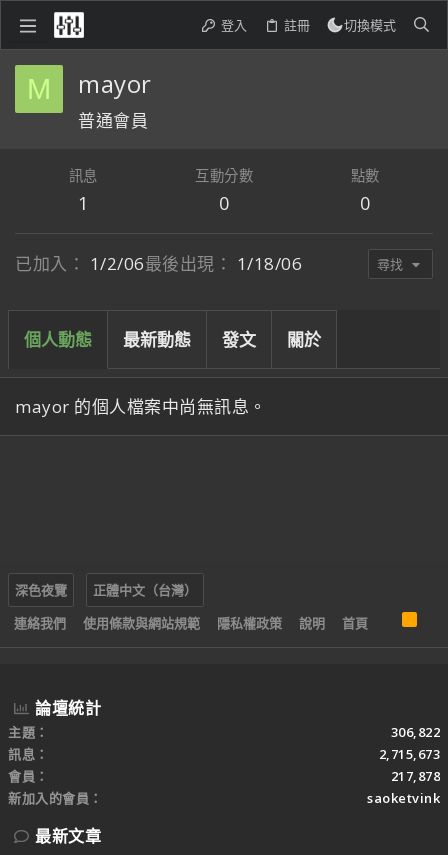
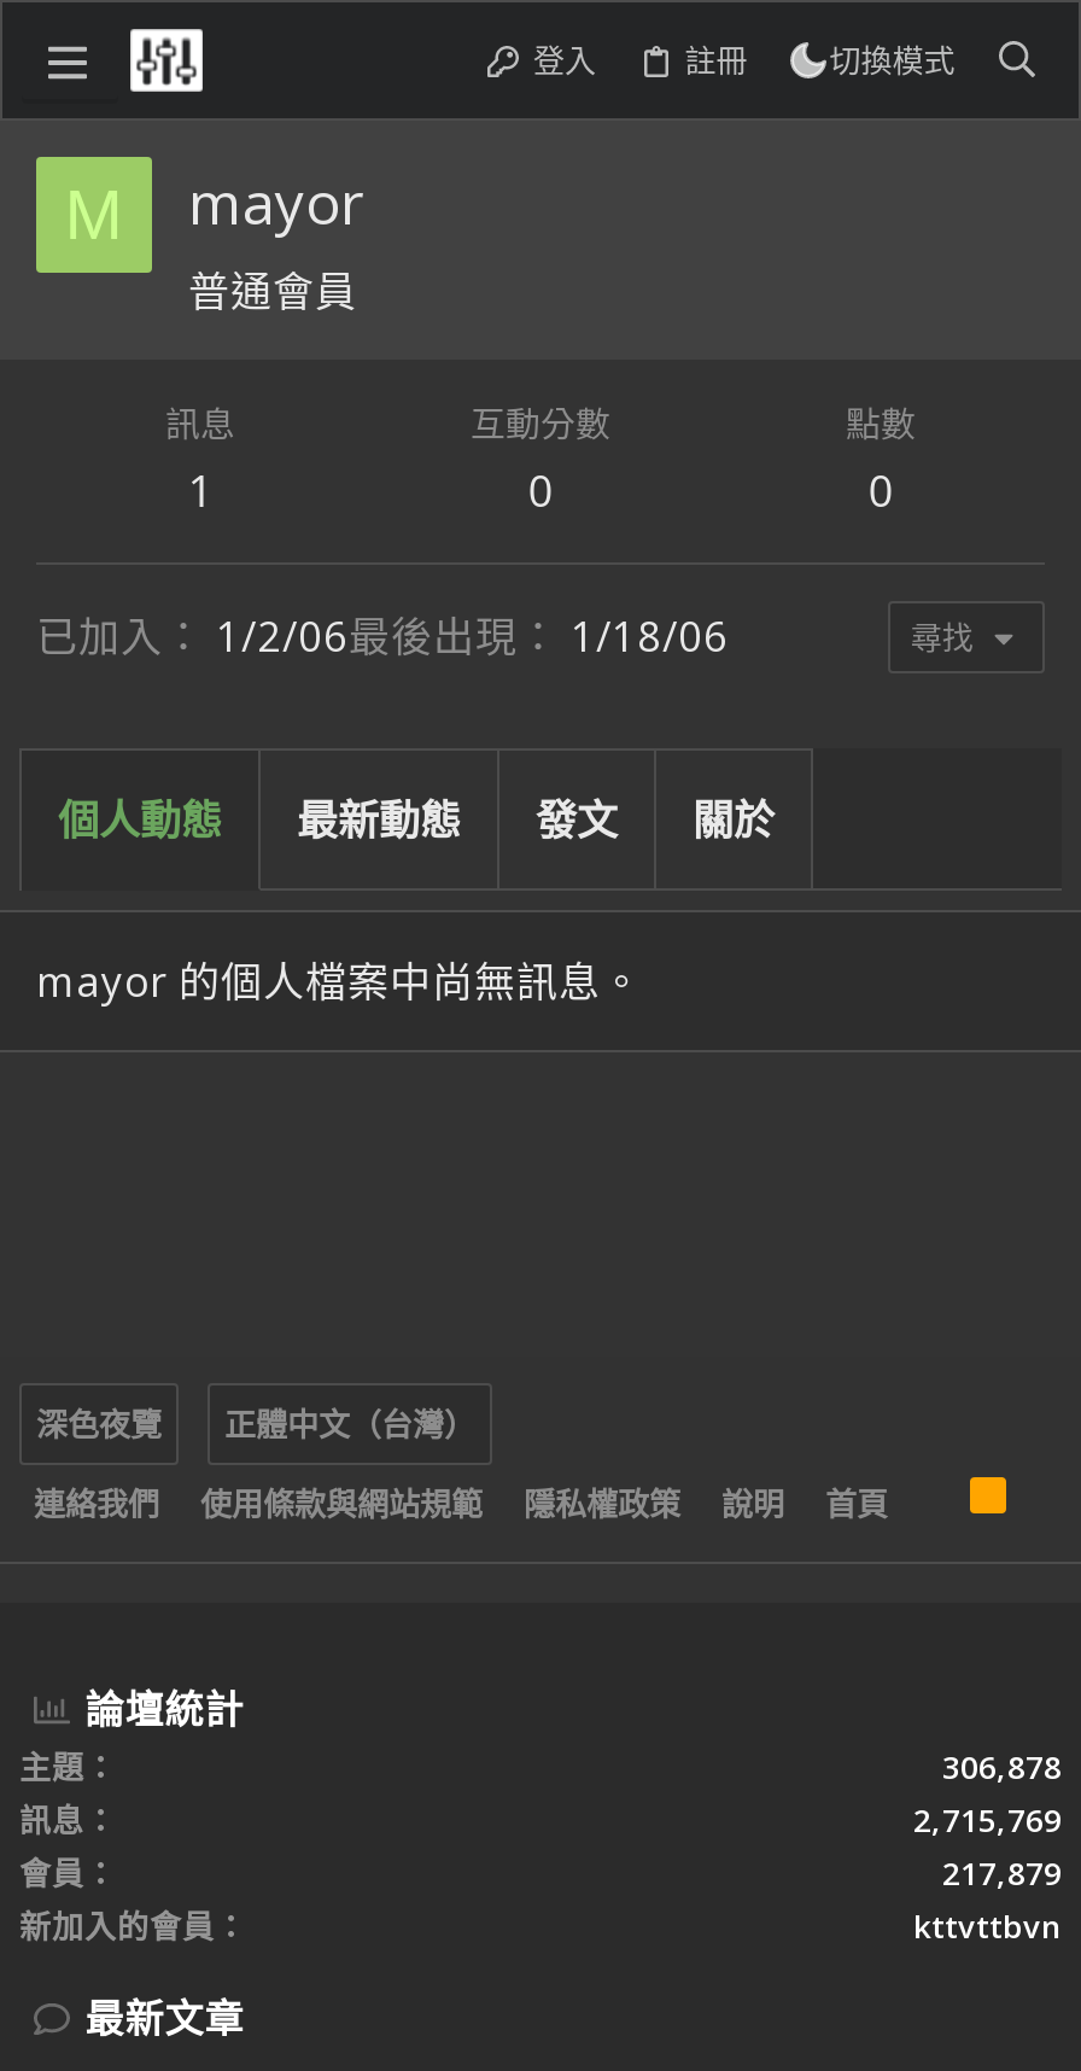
[390,722,440,740] 306,822 -> [942,1744,1062,1787] 306,878
[378,744,440,762] 2,715,673 -> [913,1797,1062,1840] 2,715,769
[390,766,440,784] 217,878 -> [942,1850,1062,1894] 217,879
[367,788,440,806] saoketvink -> [913,1903,1062,1947] kttvttbvn

